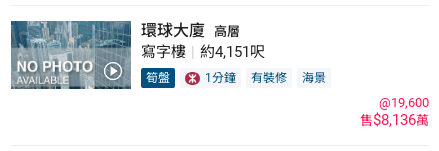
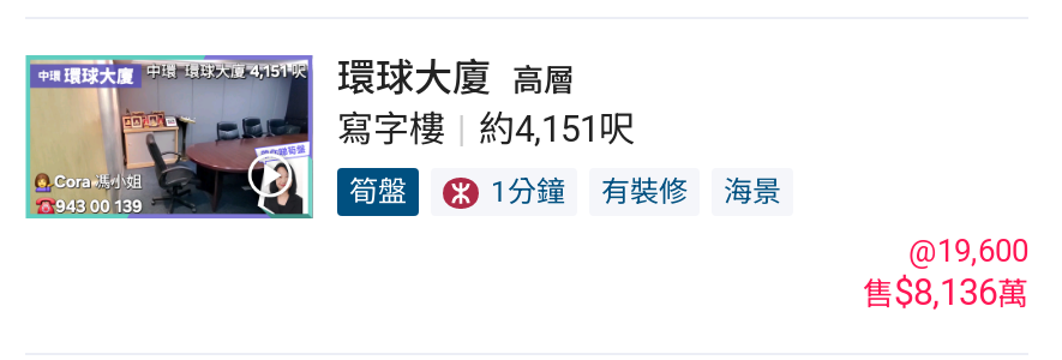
[10,20,132,90] [image] -> [23,53,313,221] [image]

